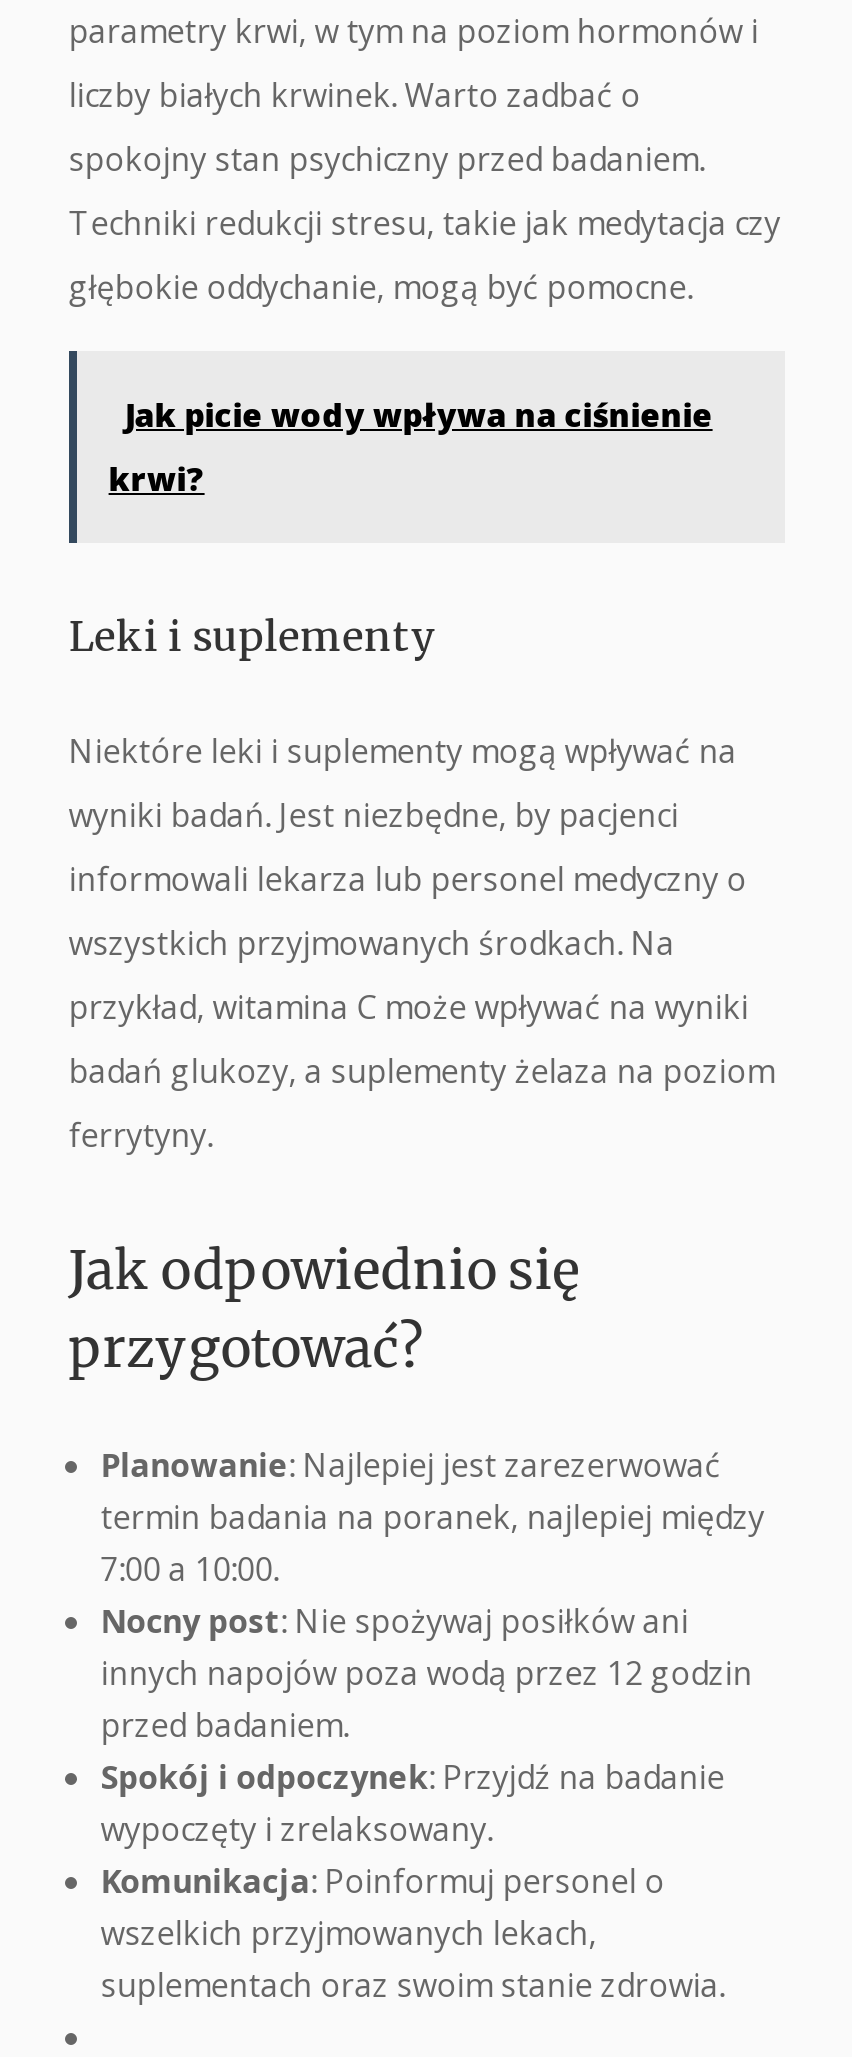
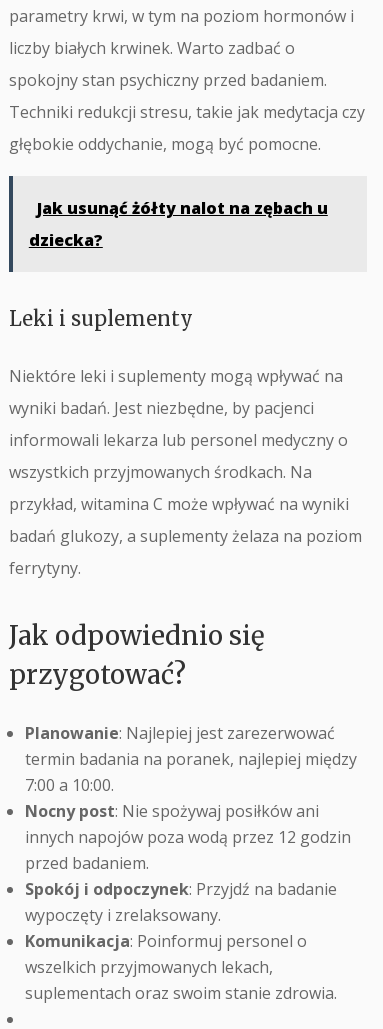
[125,394,713,438] Jak picie wody wpływa na ciśnienie -> [37,197,328,219] Jak usunąć żółty nalot na zębach u
[109,458,205,502] krwi? -> [29,229,103,251] dziecka?

